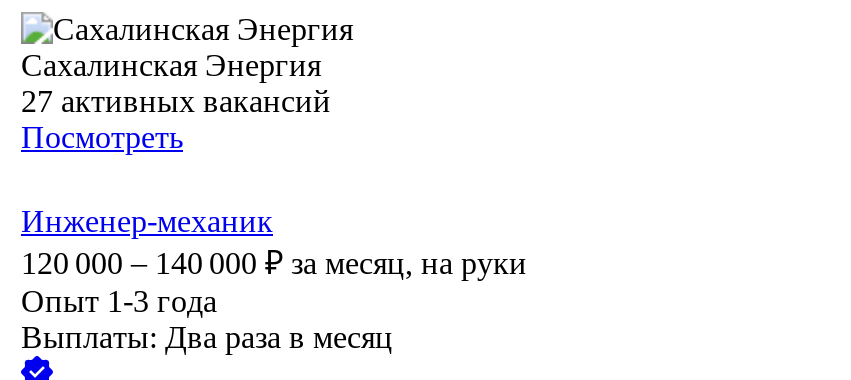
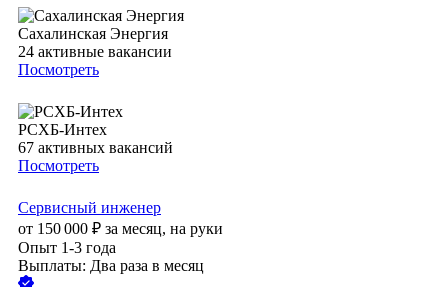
[21,85,331,119] 27 активных вакансий -> [18,43,172,60] 24 активные вакансии
[21,205,527,281] Инженер-механик | 120 000 – 140 000 ₽ за месяц, на руки -> [18,121,223,237] РСХБ-Интех | 67 активных вакансий | Посмотреть | Сервисный инженер | от 150 000 ₽ за месяц, на руки

